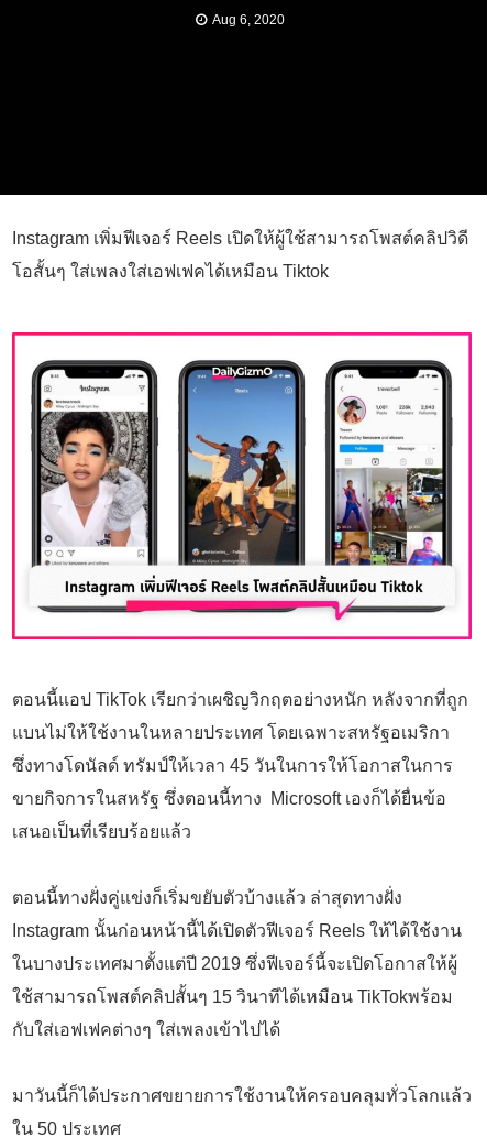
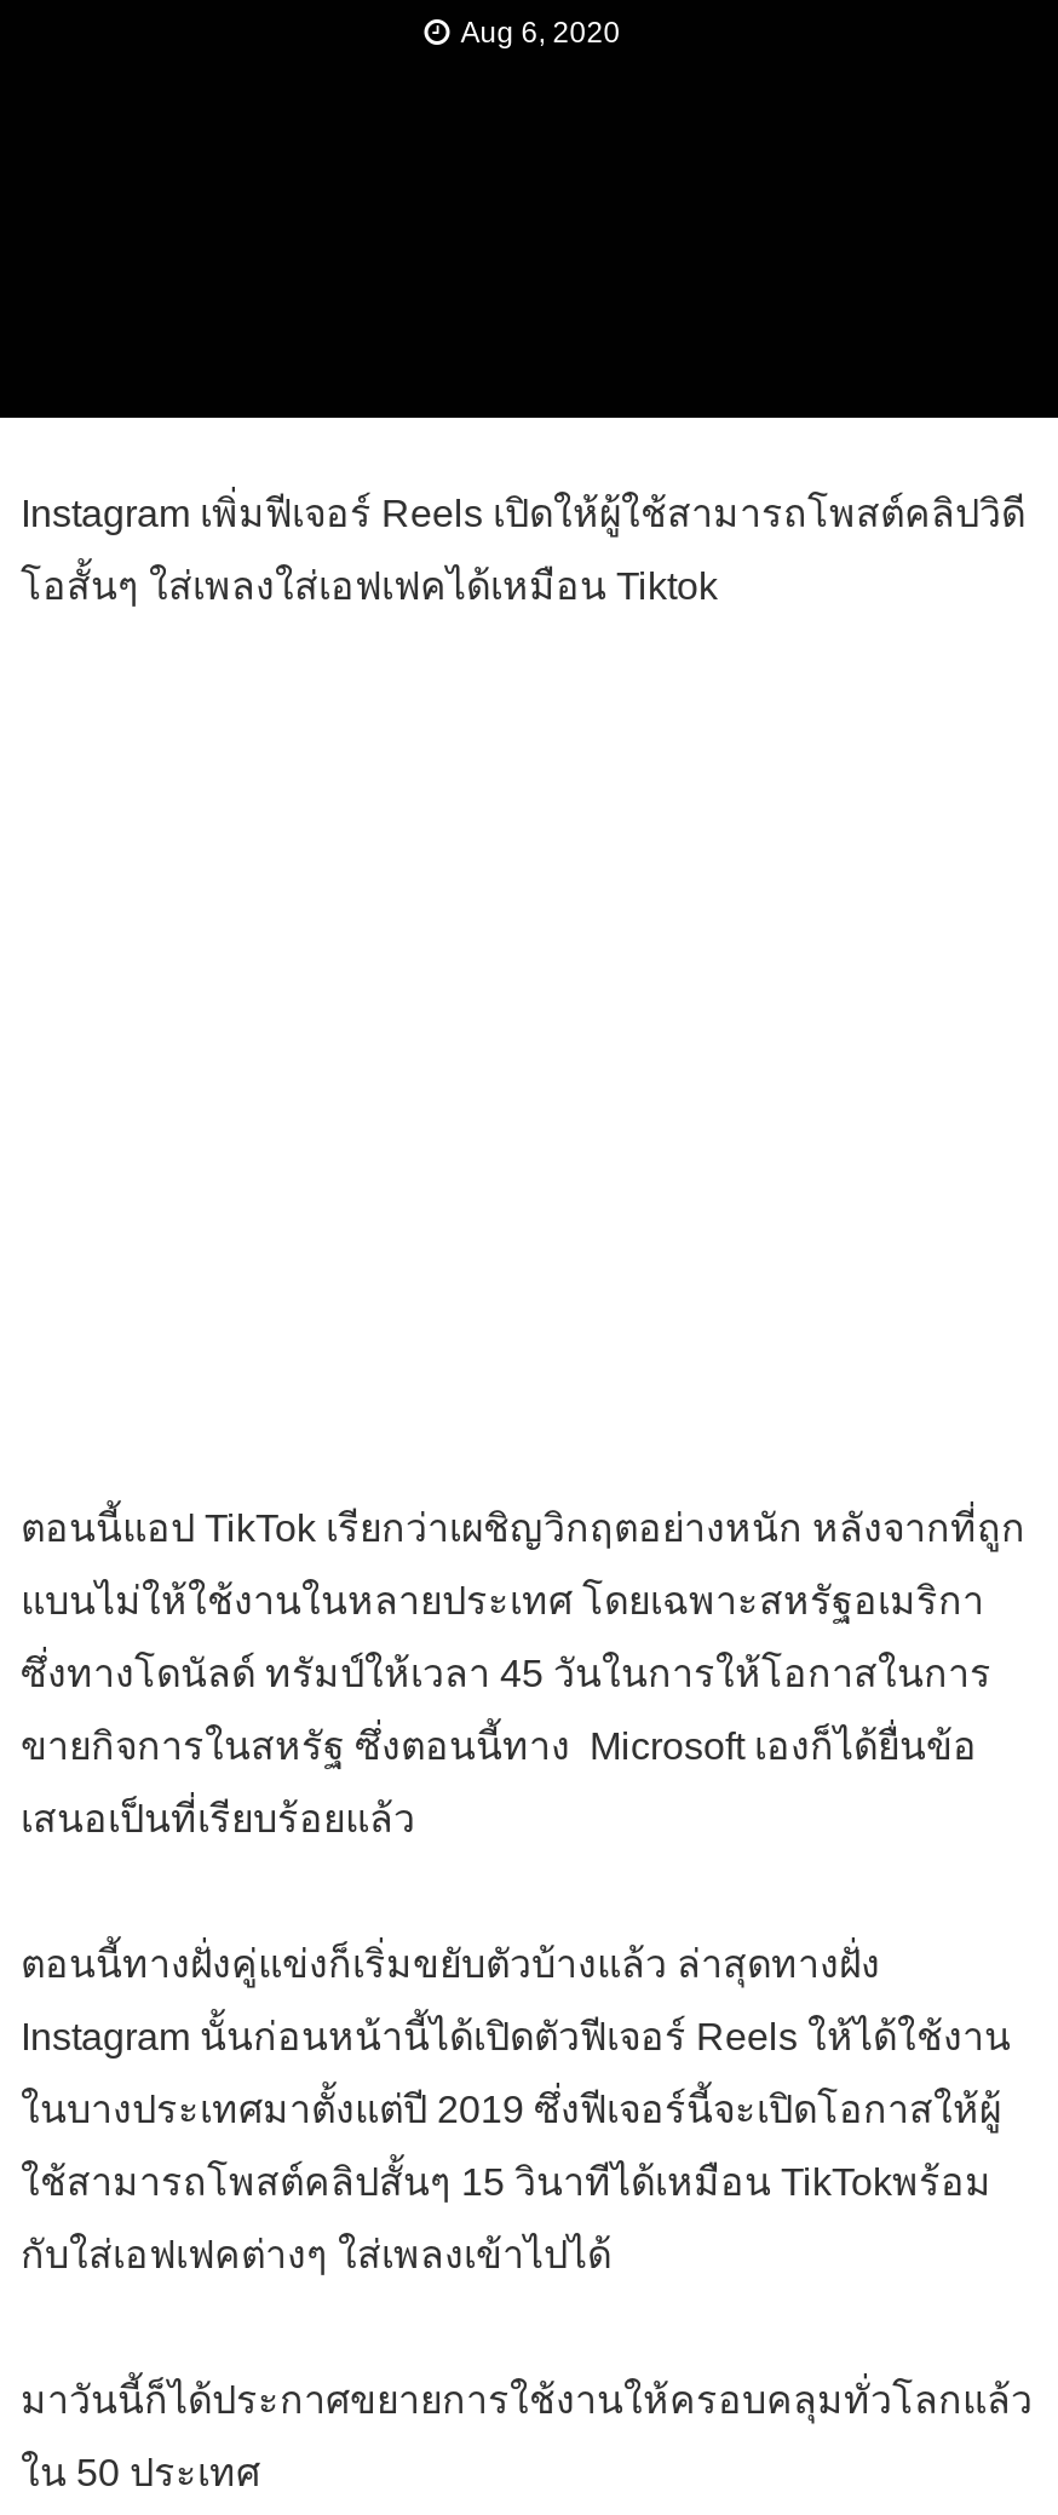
[11,331,473,641] [image] -> none

